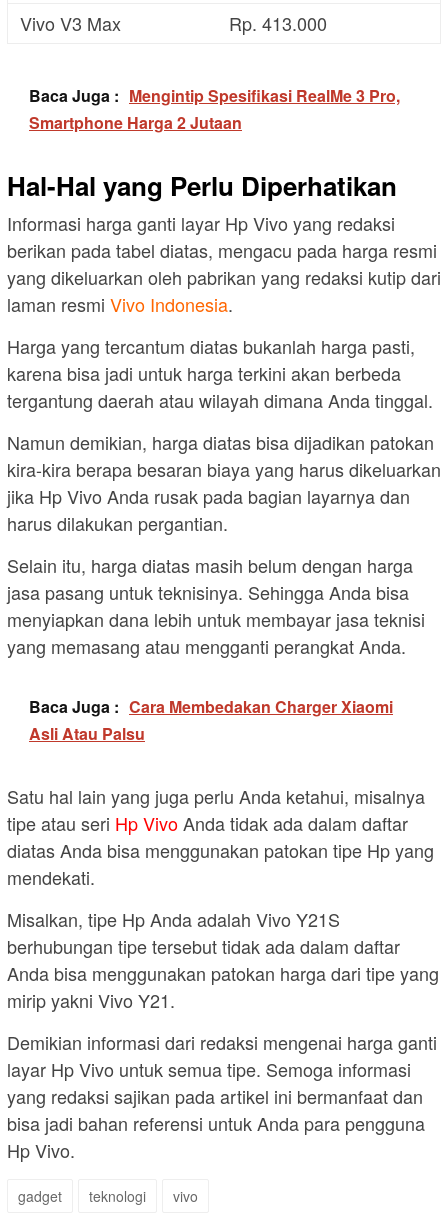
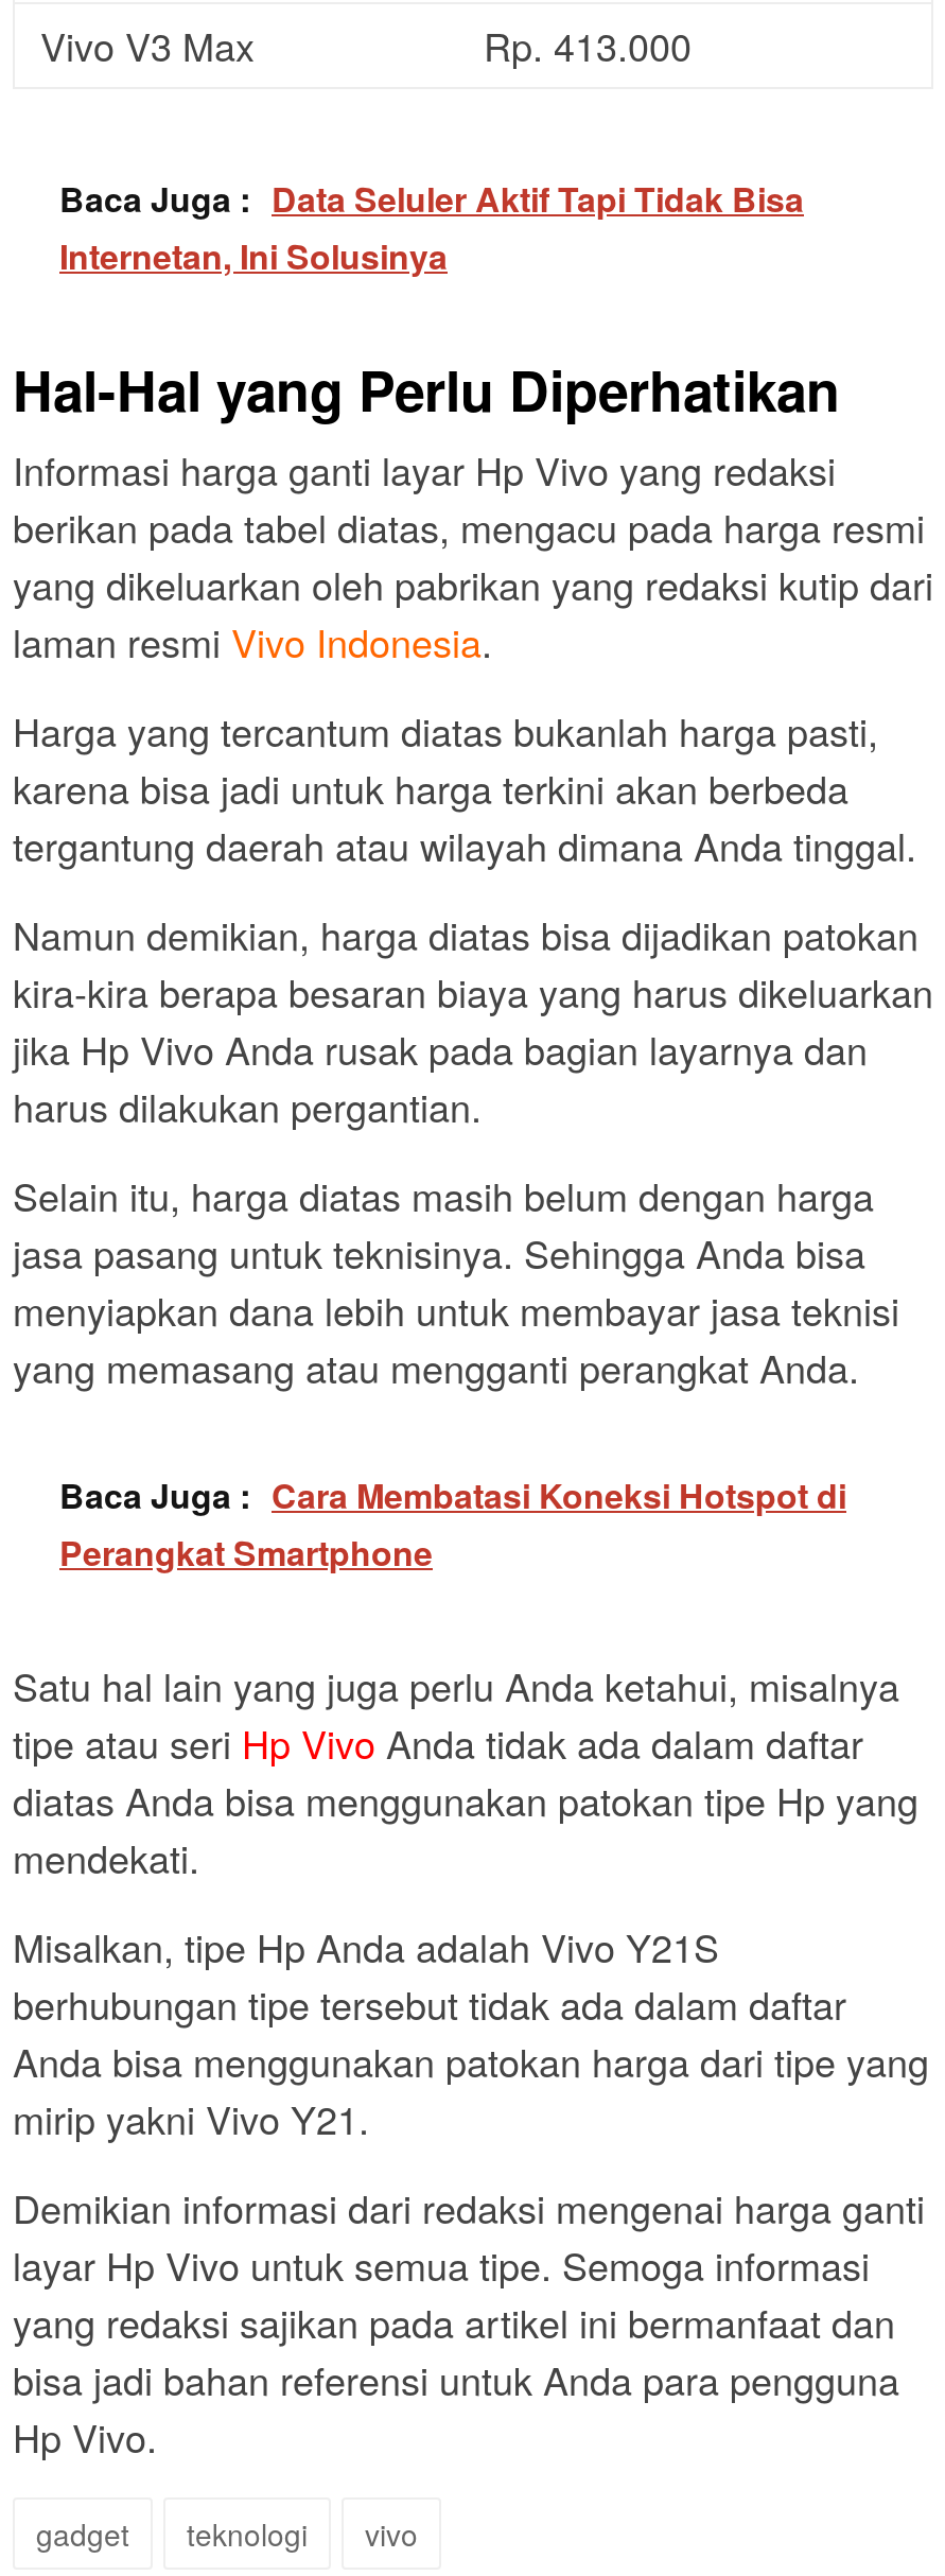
[29,84,400,134] Baca Juga : Mengintip Spesifikasi RealMe 3 Pro, | Smartphone Harga 2 Jutaan -> [59,174,804,280] Baca Juga : Data Seluler Aktif Tapi Tidak Bisa | Internetan, Ini Solusinya
[29,695,393,745] Baca Juga : Cara Membedakan Charger Xiaomi | Asli Atau Palsu -> [59,1470,846,1576] Baca Juga : Cara Membatasi Koneksi Hotspot di | Perangkat Smartphone

